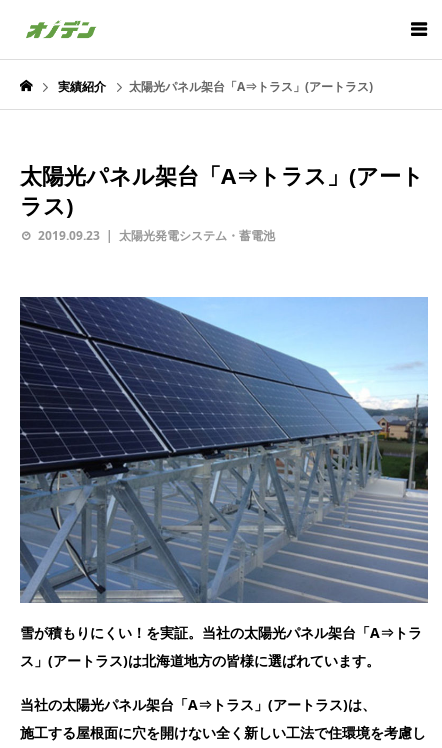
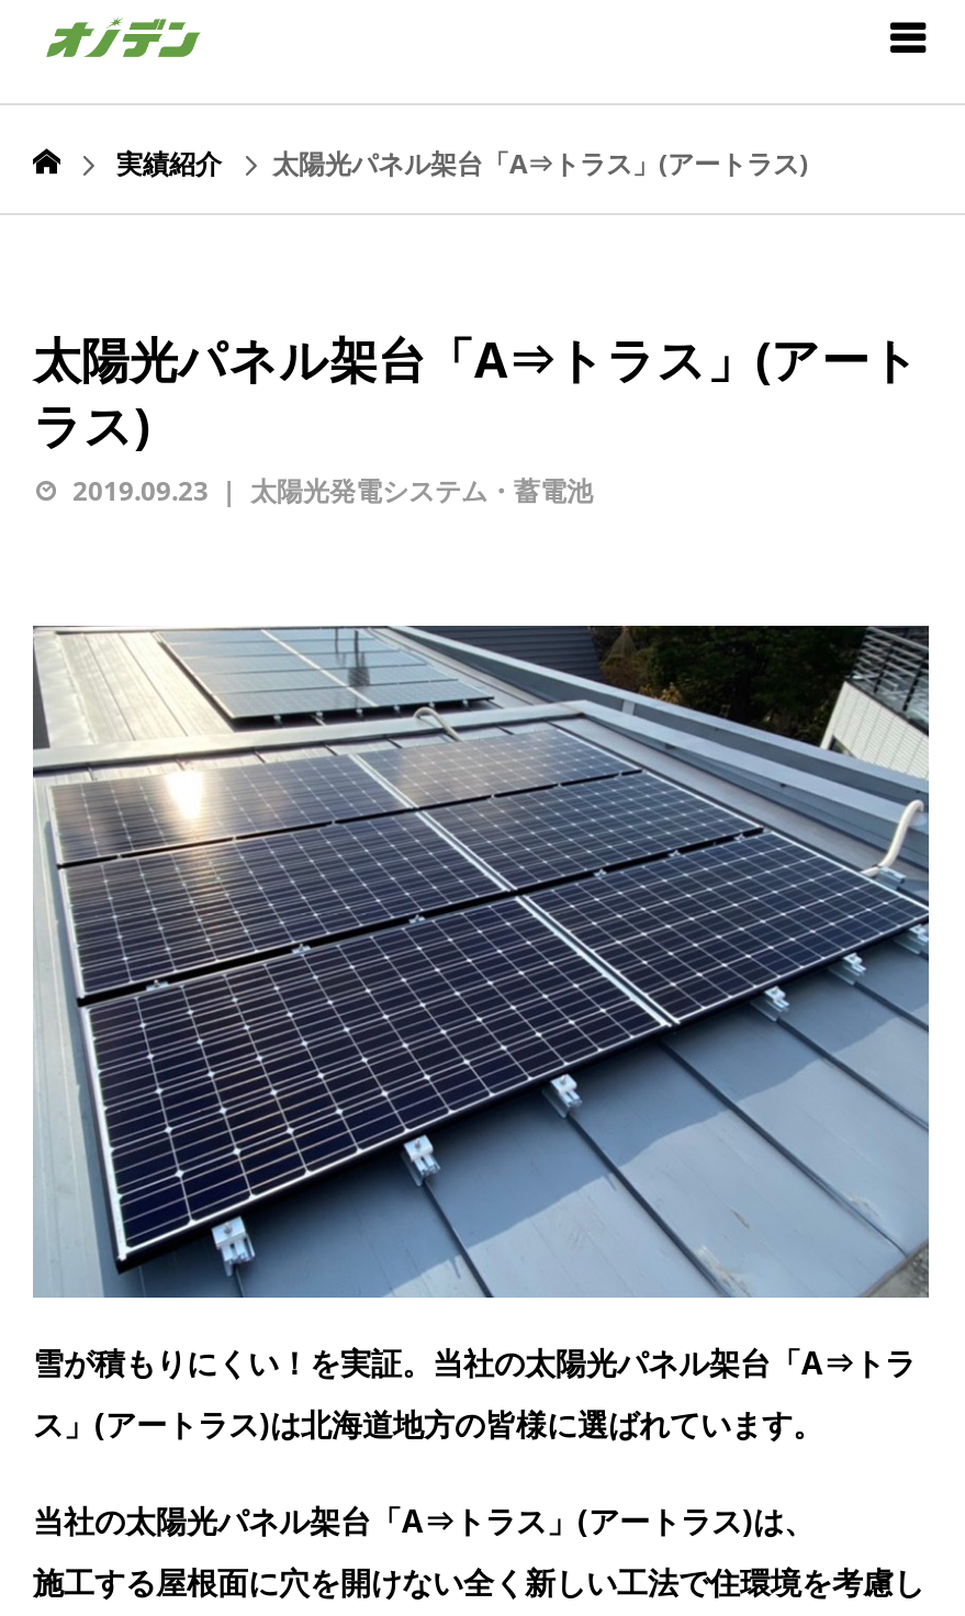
[19,296,429,603] [image] -> [33,624,931,1298] [image]

